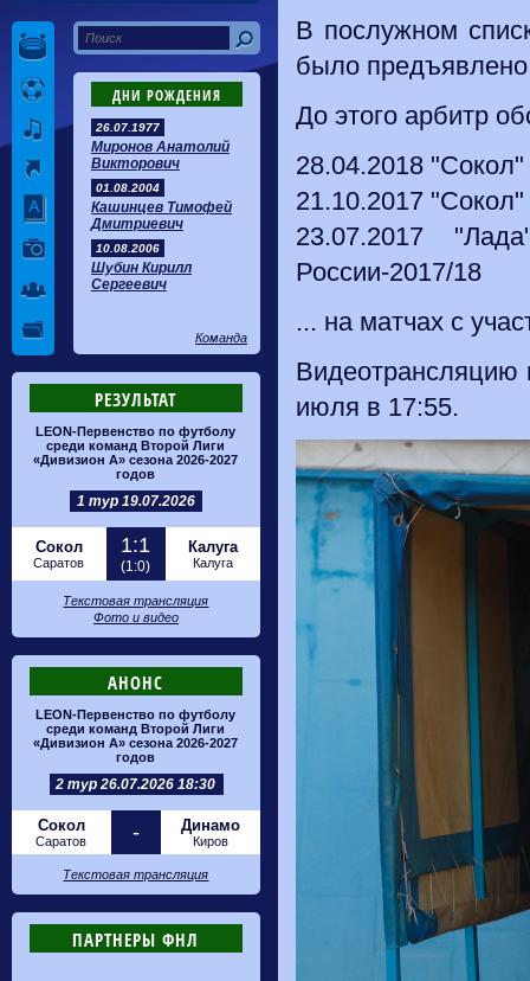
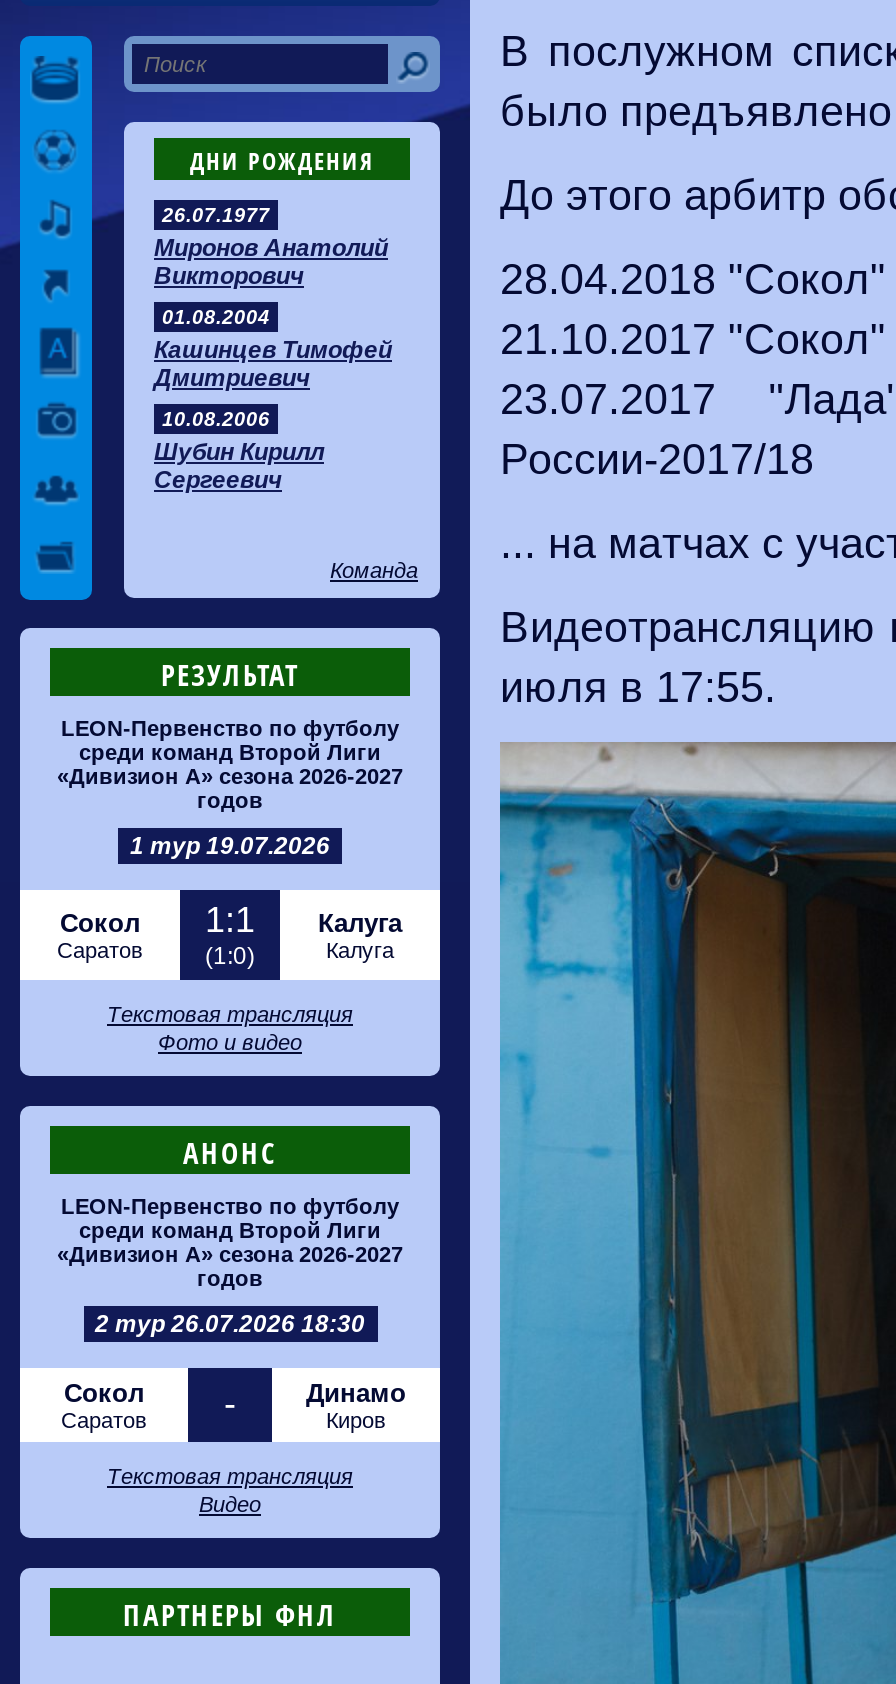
none -> [199,1492,261,1516] Видео

